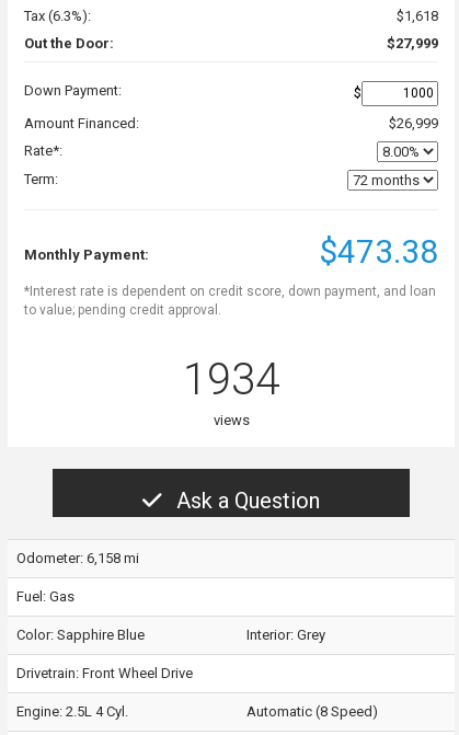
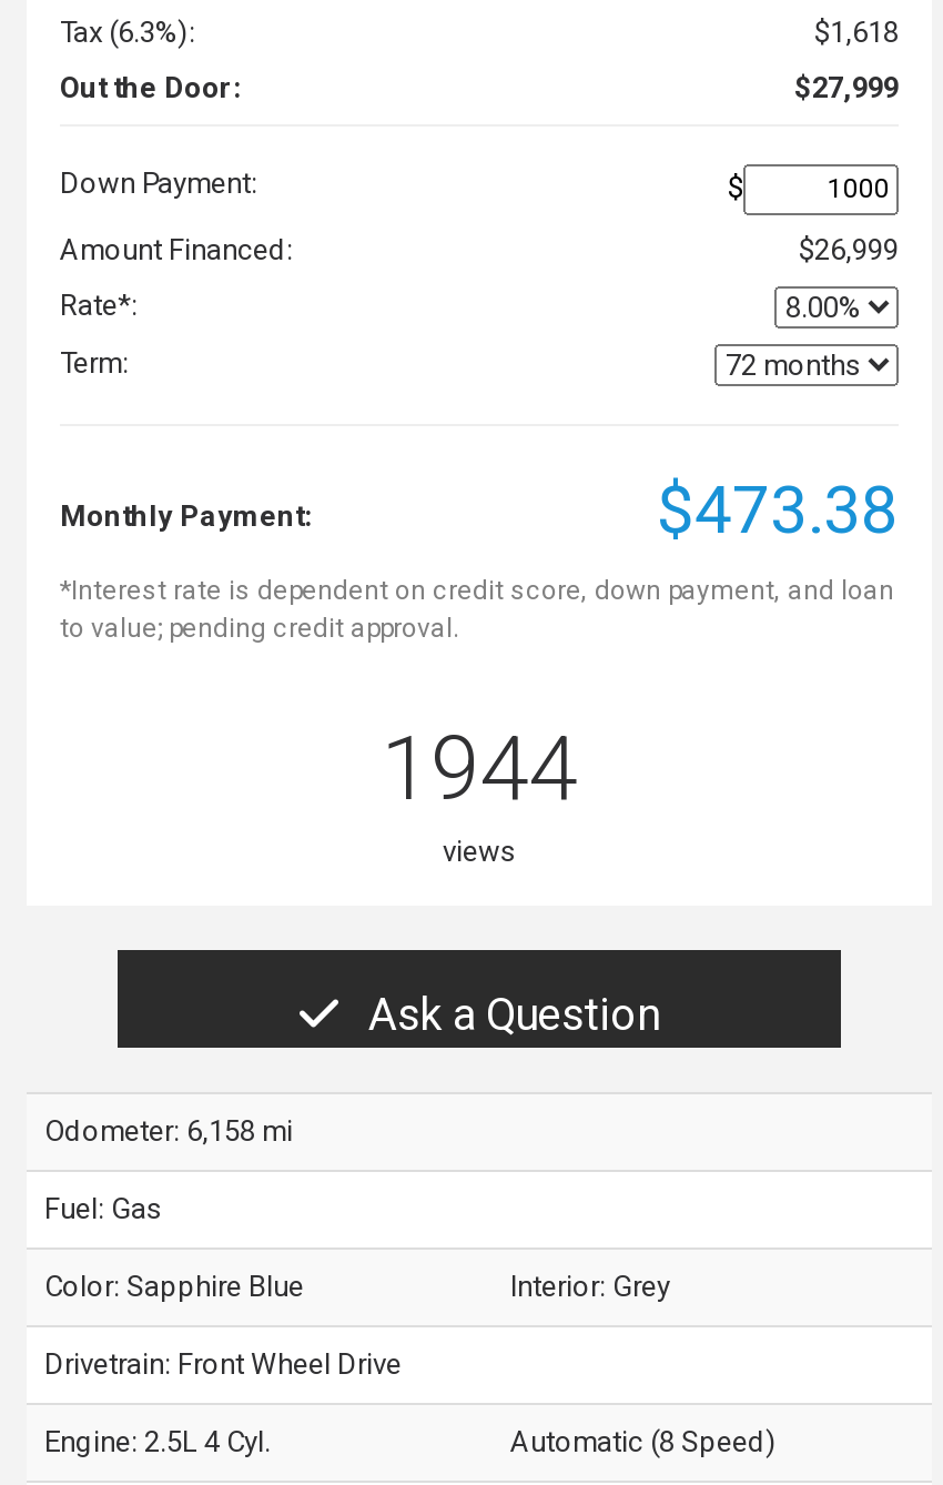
[183,354,279,406] 1934 -> [382,718,577,822] 1944

